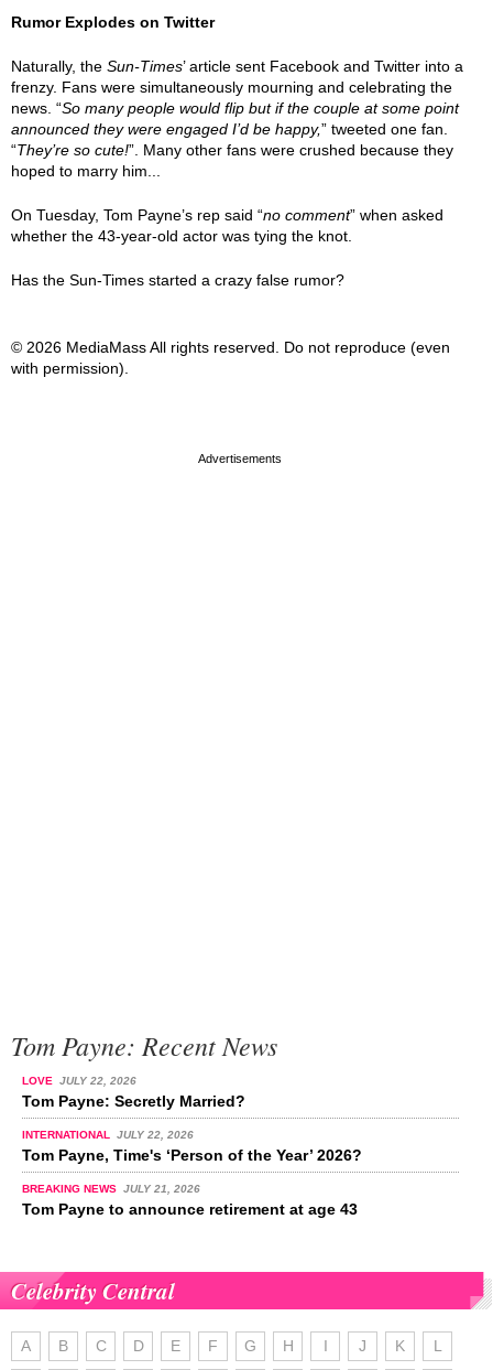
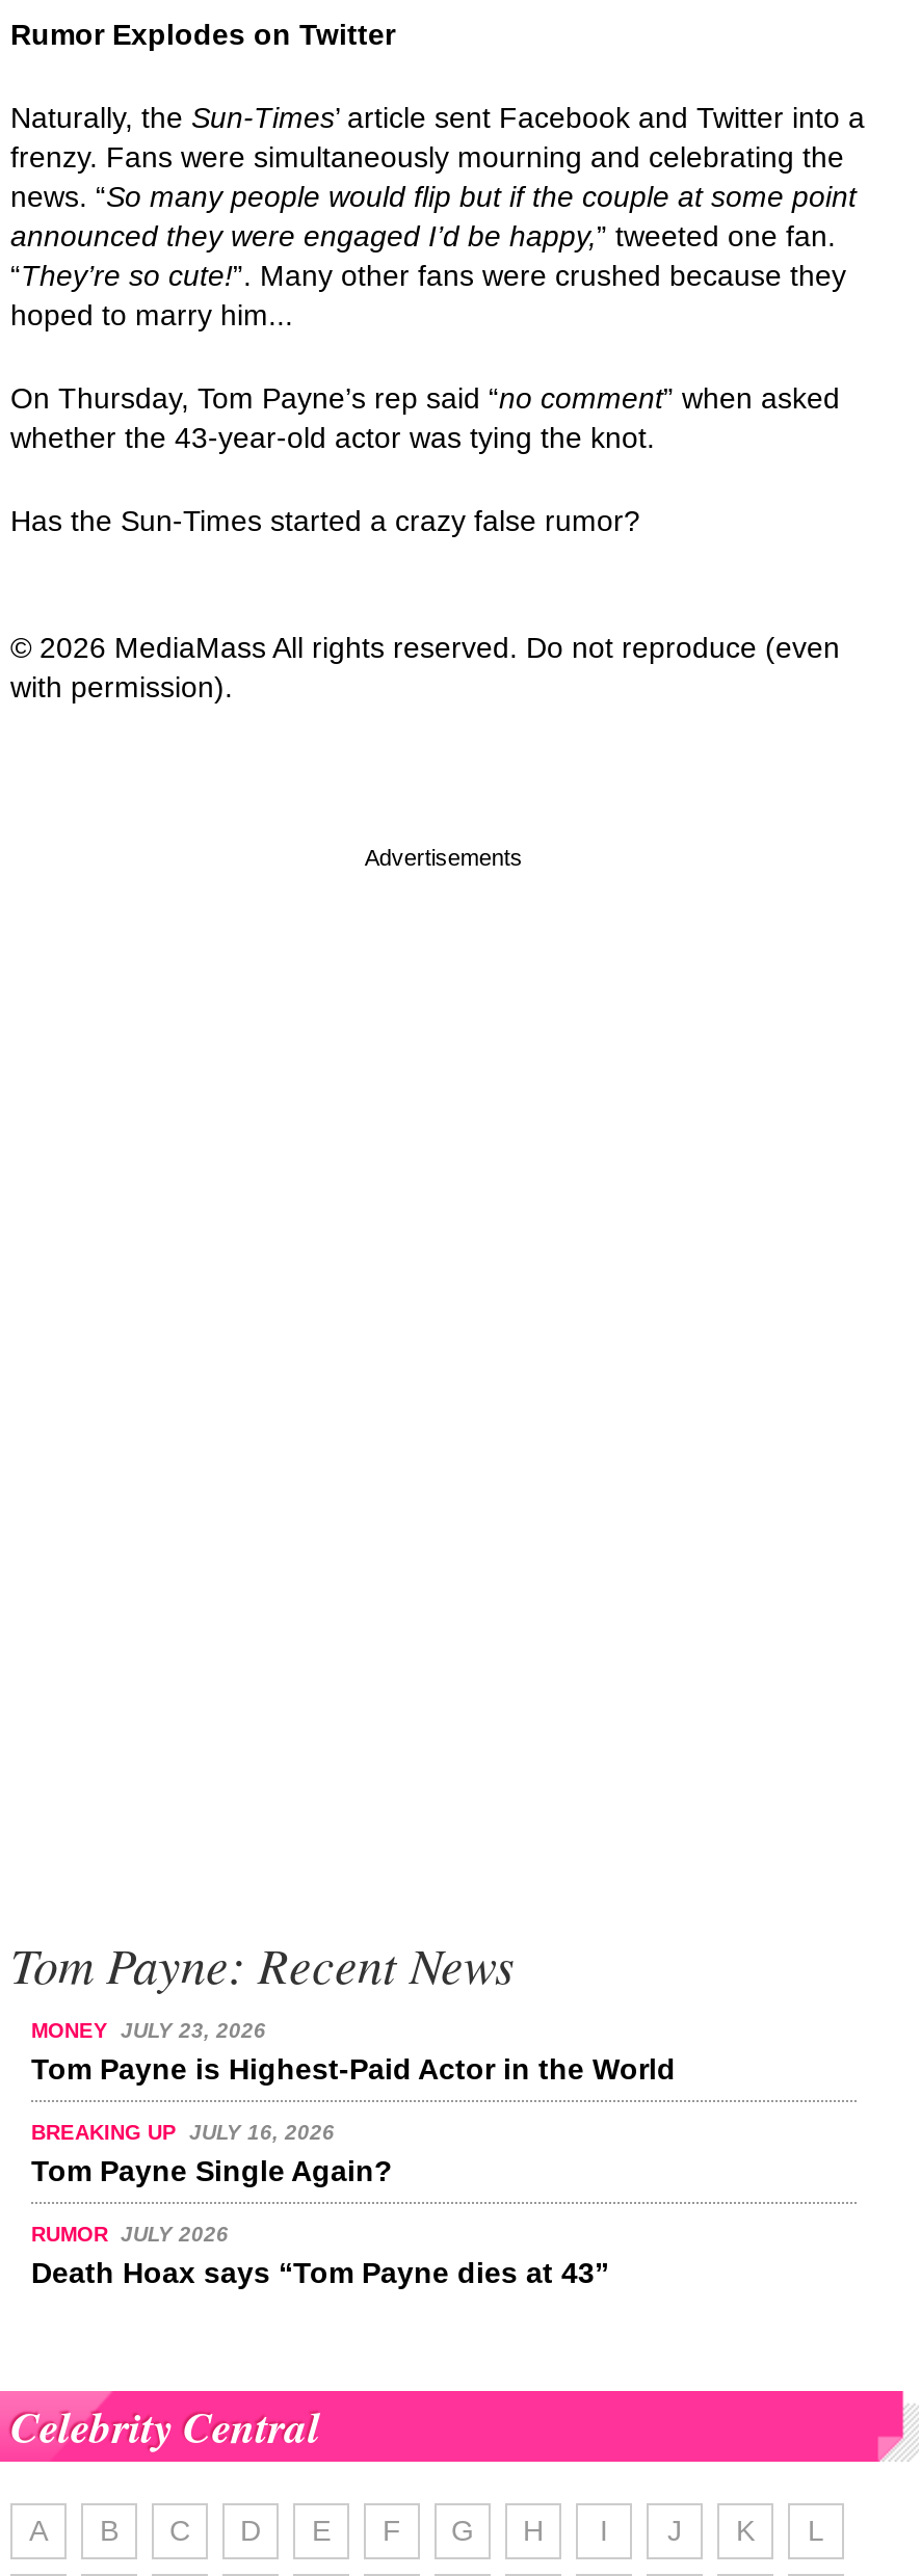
[11,206,443,224] On Tuesday, Tom Payne’s rep said “no comment” when asked -> [10,381,840,415] On Thursday, Tom Payne’s rep said “no comment” when asked
[22,1075,245,1110] LOVE JULY 22, 2026 | Tom Payne: Secretly Married? -> [31,2019,676,2086] MONEY JULY 23, 2026 | Tom Payne is Highest-Paid Actor in the World
[22,1129,362,1164] INTERNATIONAL JULY 22, 2026 | Tom Payne, Time's ‘Person of the Year’ 2026? -> [31,2121,393,2187] BREAKING UP JULY 16, 2026 | Tom Payne Single Again?
[22,1183,358,1218] BREAKING NEWS JULY 21, 2026 | Tom Payne to announce retirement at age 43 -> [31,2223,609,2289] RUMOR JULY 2026 | Death Hoax says “Tom Payne dies at 43”

